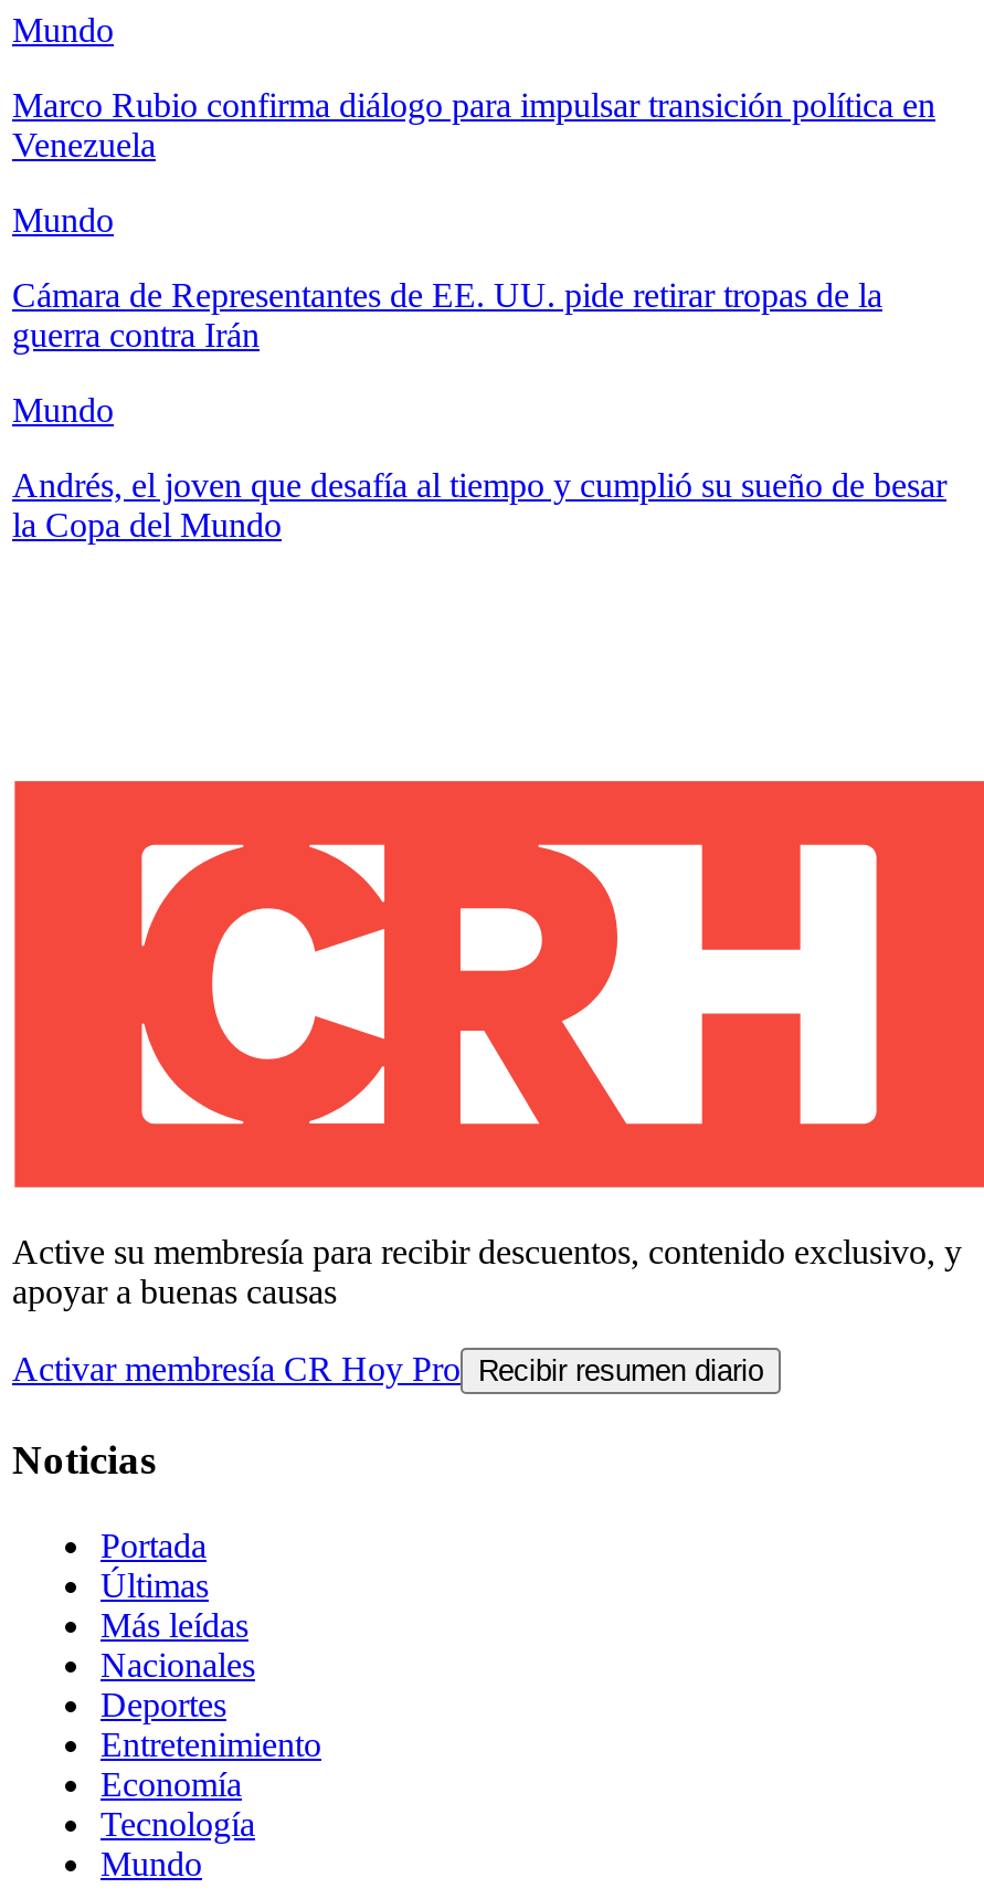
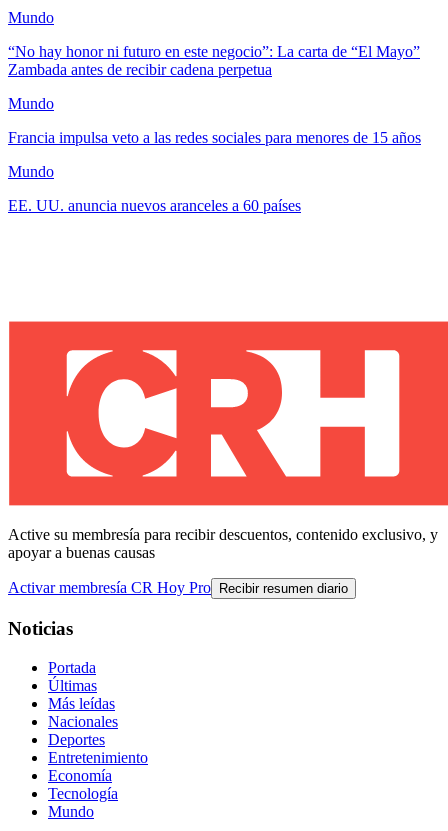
[12,87,935,164] Marco Rubio confirma diálogo para impulsar transición política en | Venezuela -> [8,43,420,78] “No hay honor ni futuro en este negocio”: La carta de “El Mayo” | Zambada antes de recibir cadena perpetua
[12,277,882,354] Cámara de Representantes de EE. UU. pide retirar tropas de la | guerra contra Irán -> [8,129,421,146] Francia impulsa veto a las redes sociales para menores de 15 años
[12,467,946,544] Andrés, el joven que desafía al tiempo y cumplió su sueño de besar | la Copa del Mundo -> [8,197,301,214] EE. UU. anuncia nuevos aranceles a 60 países

